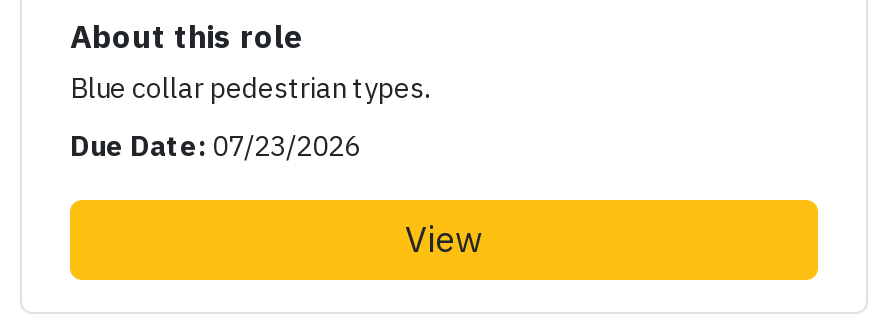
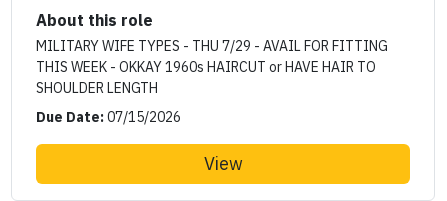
[70,70,430,106] Blue collar pedestrian types. -> [36,37,388,97] MILITARY WIFE TYPES - THU 7/29 - AVAIL FOR FITTING | THIS WEEK - OKKAY 1960s HAIRCUT or HAVE HAIR TO | SHOULDER LENGTH
[70,128,360,164] Due Date: 07/23/2026 -> [36,108,181,126] Due Date: 07/15/2026

